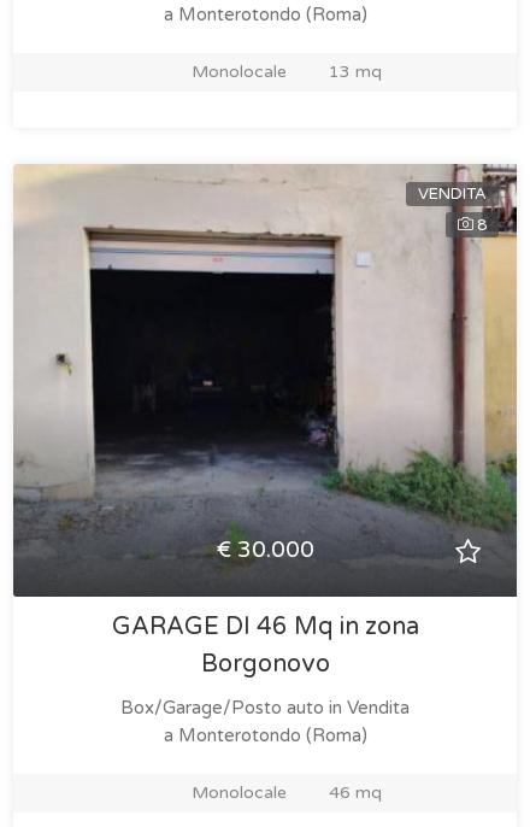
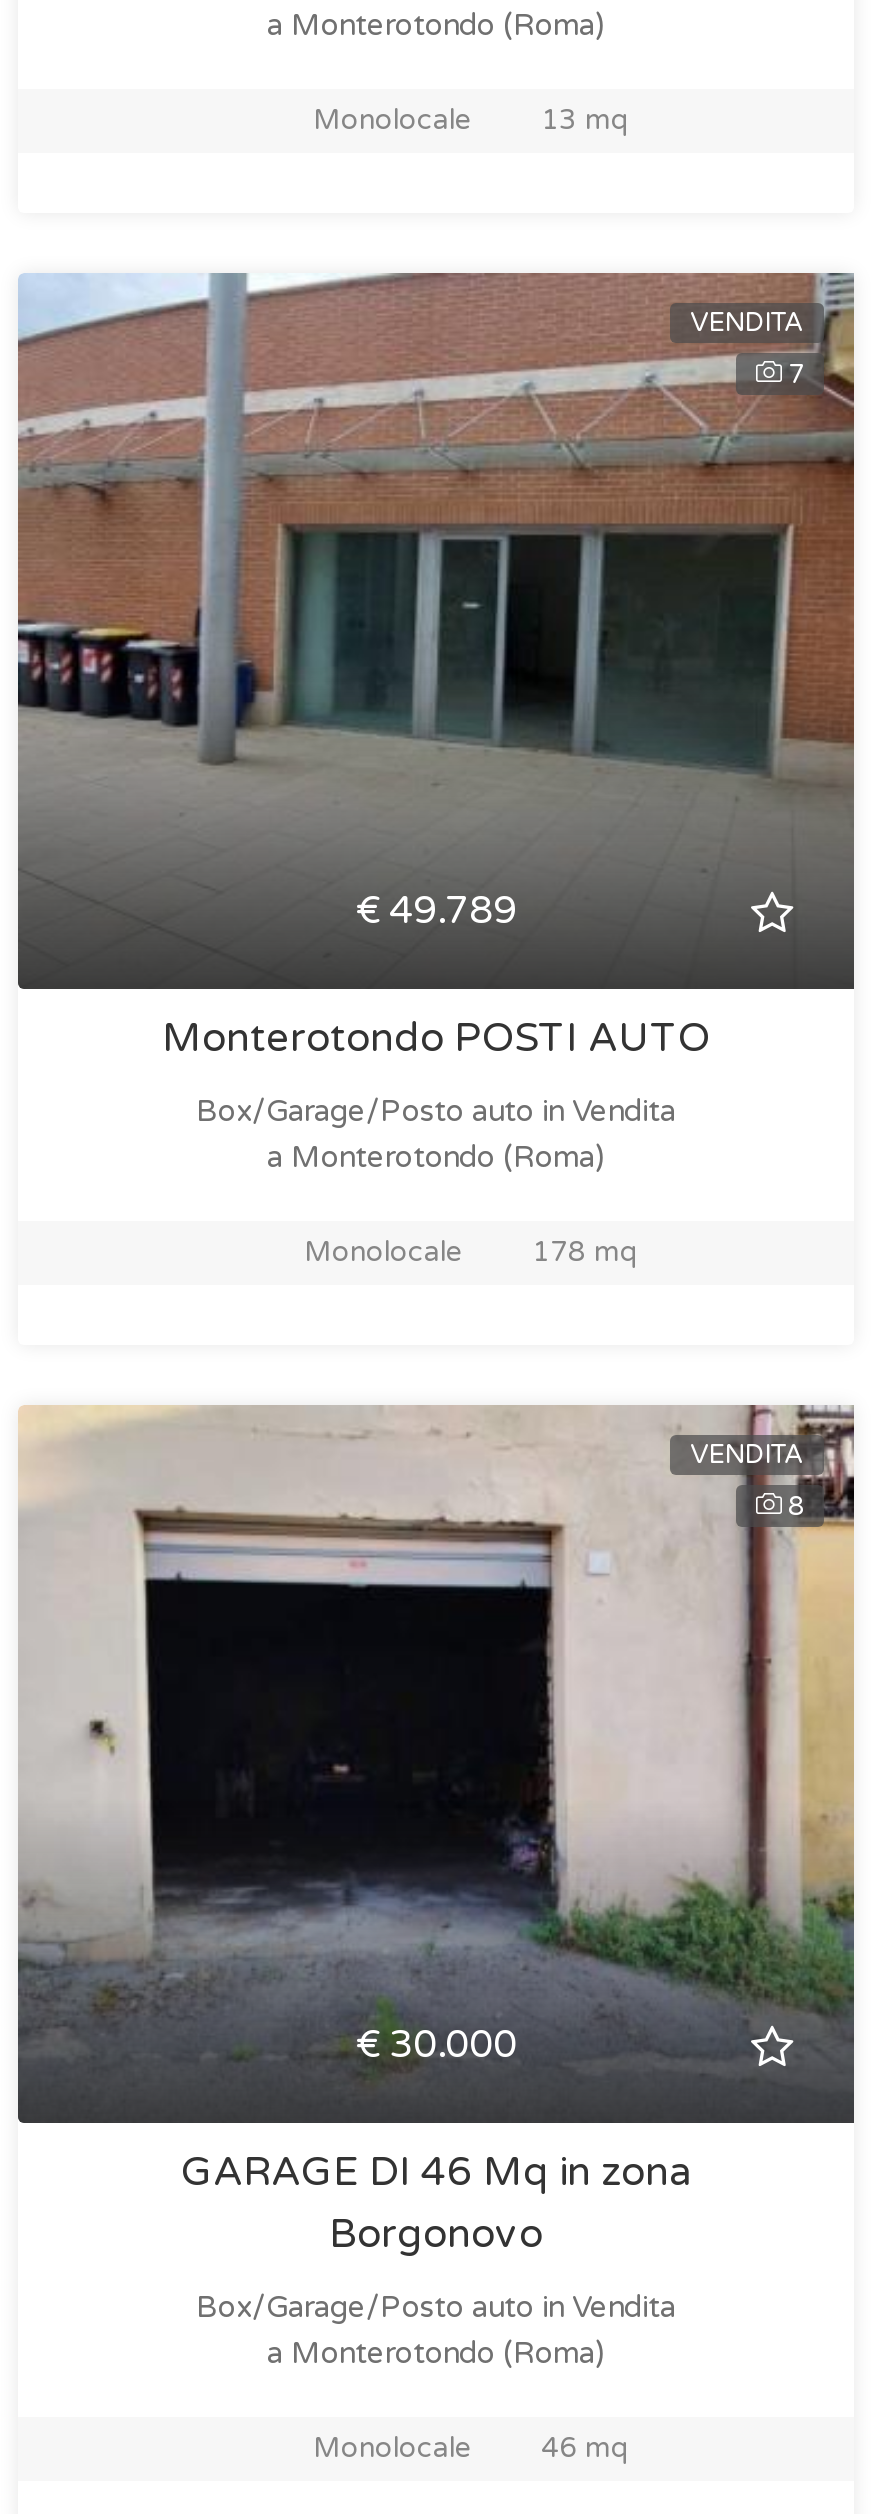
none -> [18,272,856,882] [image] | VENDITA | 7
none -> [162,890,710,1270] € 49.789 | Monterotondo POSTI AUTO | Box/Garage/Posto auto in Vendita | a Monterotondo (Roma) | Monolocale | 178 mq

